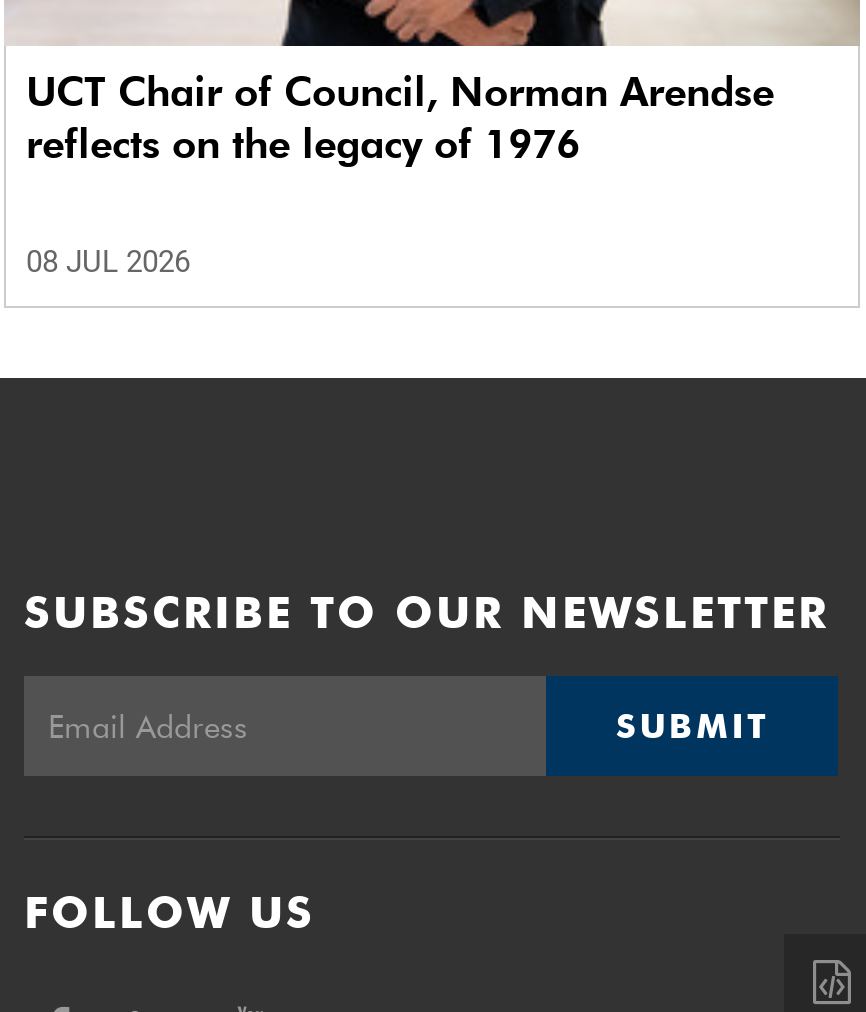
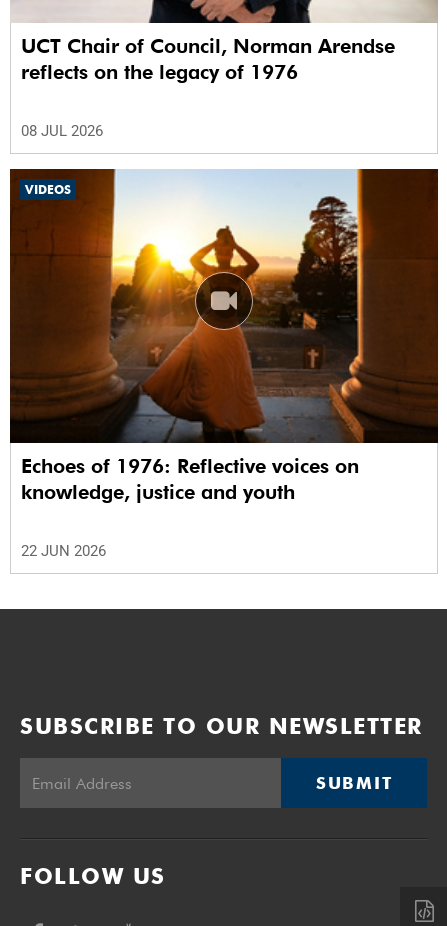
none -> [9,168,438,444] [image] | VIDEOS
none -> [21,454,359,560] Echoes of 1976: Reflective voices on | knowledge, justice and youth | 22 JUN 2026

